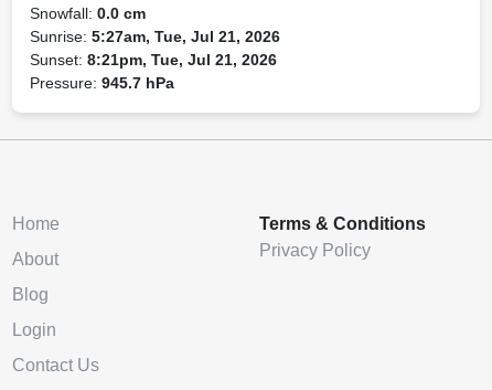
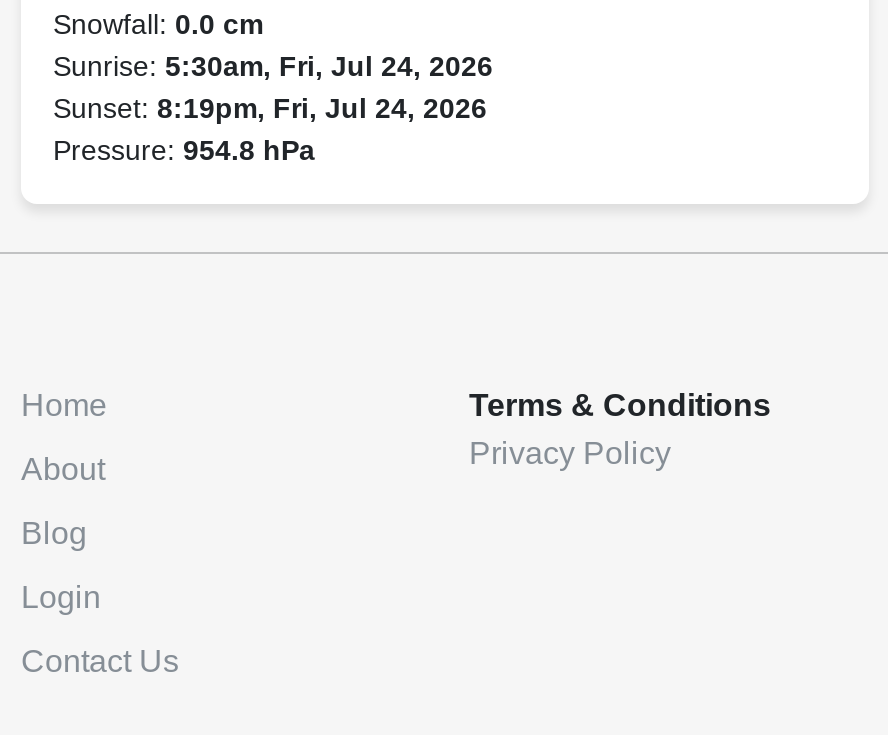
[30,27,280,45] Sunrise: 5:27am, Tue, Jul 21, 2026 -> [53,50,493,82] Sunrise: 5:30am, Fri, Jul 24, 2026
[30,51,277,68] Sunset: 8:21pm, Tue, Jul 21, 2026 -> [53,92,487,124] Sunset: 8:19pm, Fri, Jul 24, 2026
[30,74,174,91] Pressure: 945.7 hPa -> [53,134,315,166] Pressure: 954.8 hPa

